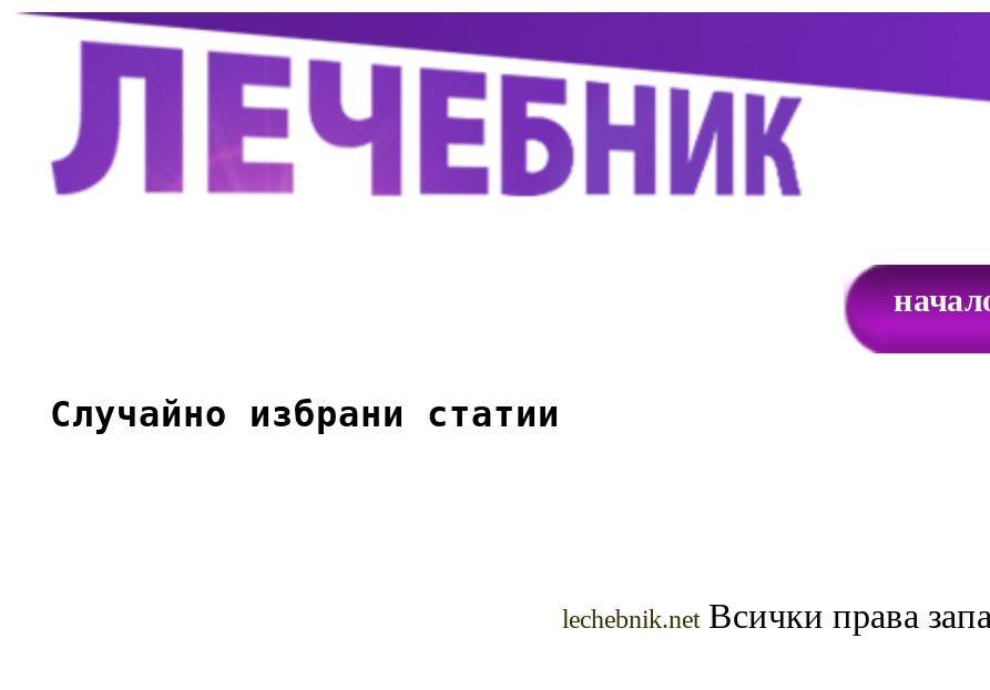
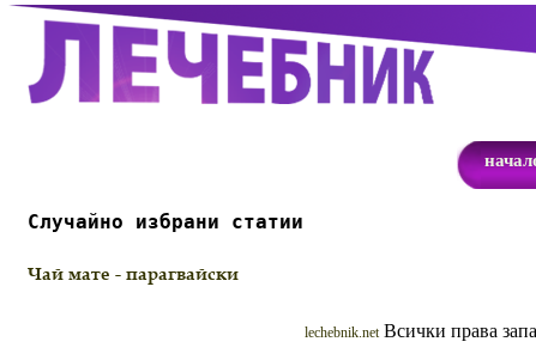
none -> [28,262,239,285] Чай мате - парагвайски

